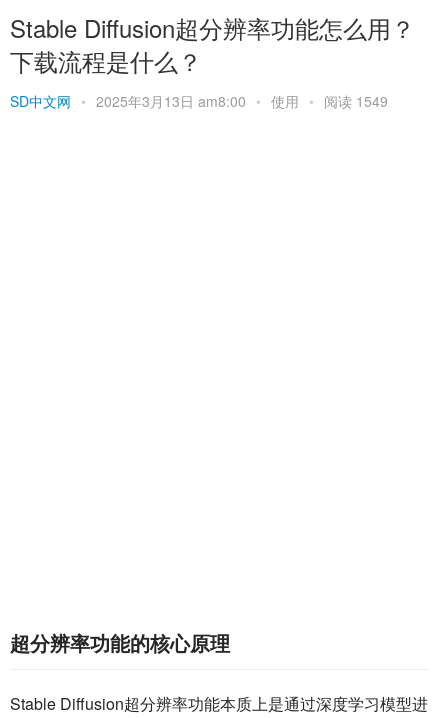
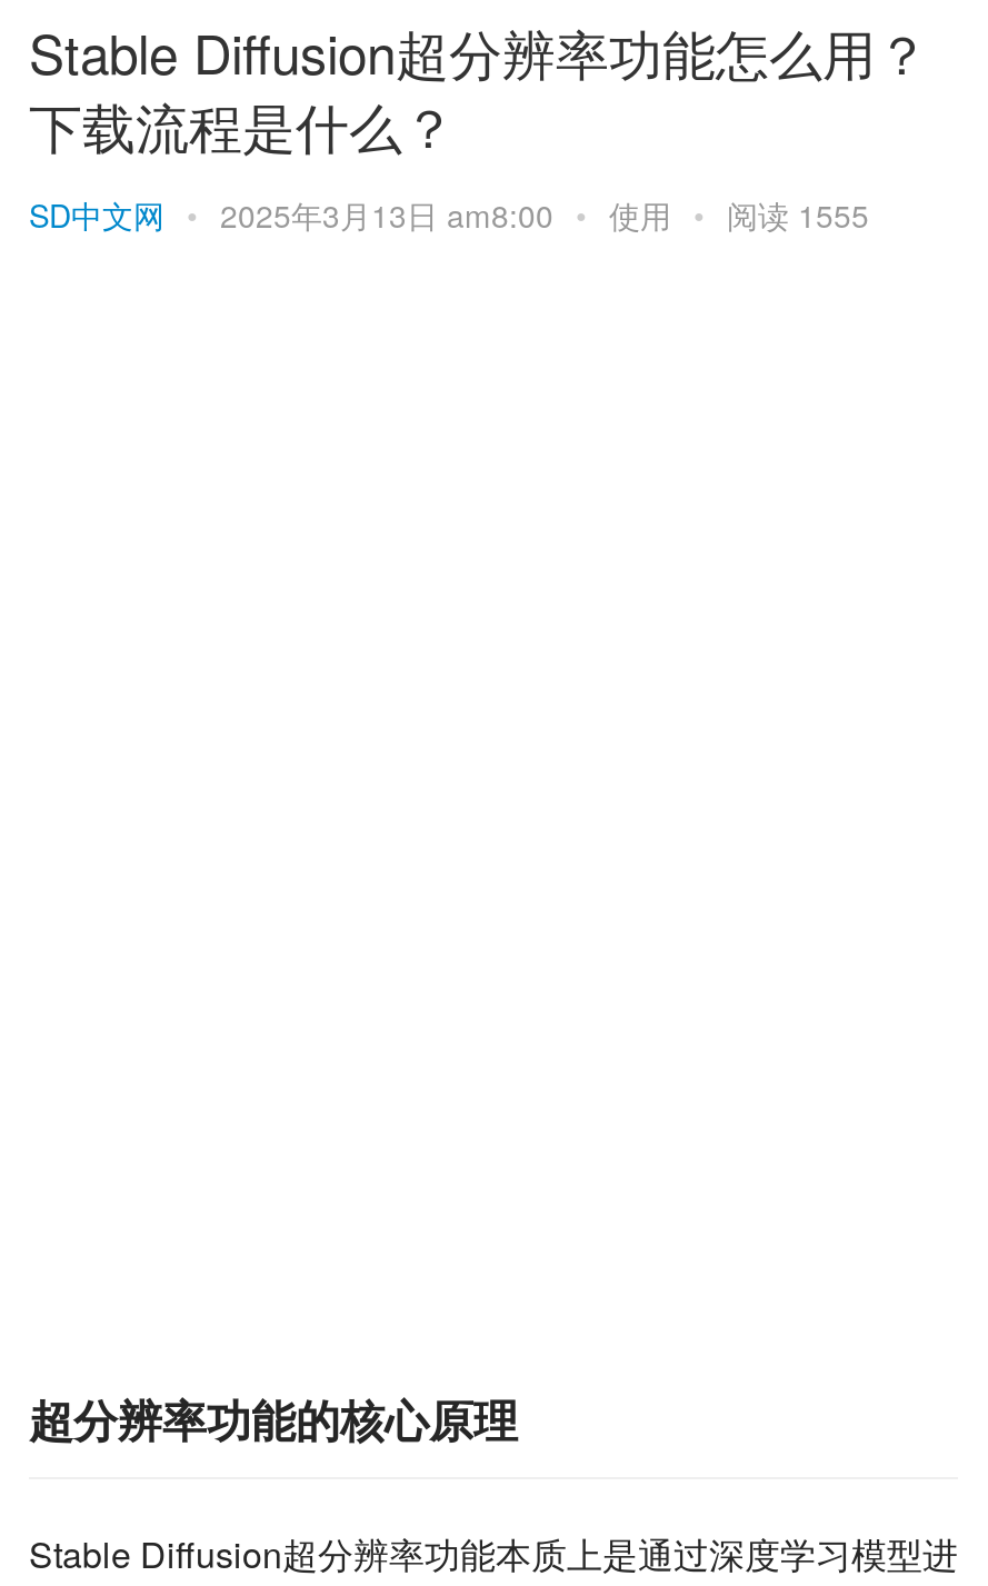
[10,91,388,111] SD中文网 • 2025年3月13日 am8:00 • 使用 • 阅读 1549 -> [29,192,869,237] SD中文网 • 2025年3月13日 am8:00 • 使用 • 阅读 1555

